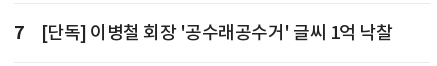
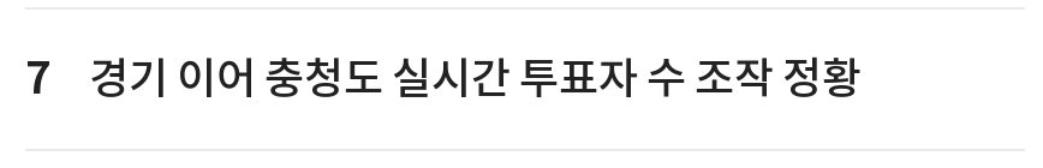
[40,20,392,43] [단독] 이병철 회장 '공수래공수거' 글씨 1억 낙찰 -> [89,52,862,107] 경기 이어 충청도 실시간 투표자 수 조작 정황

